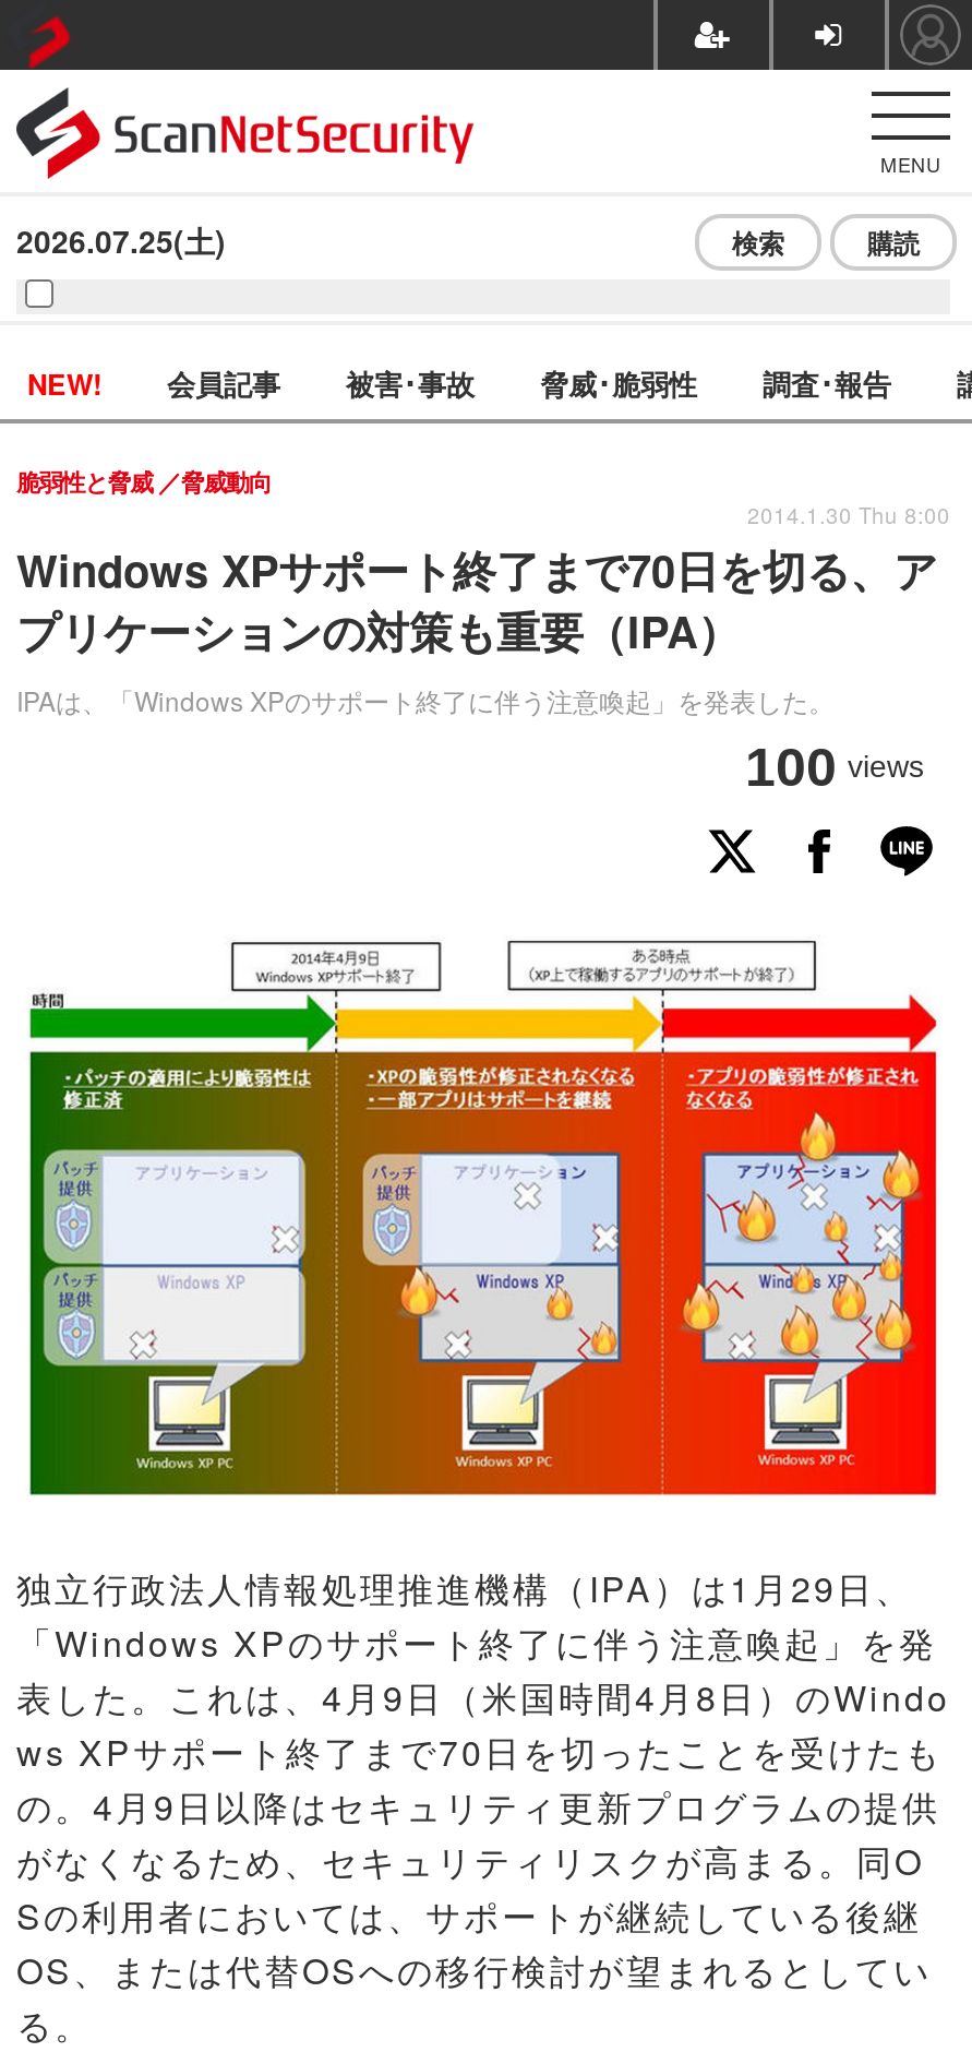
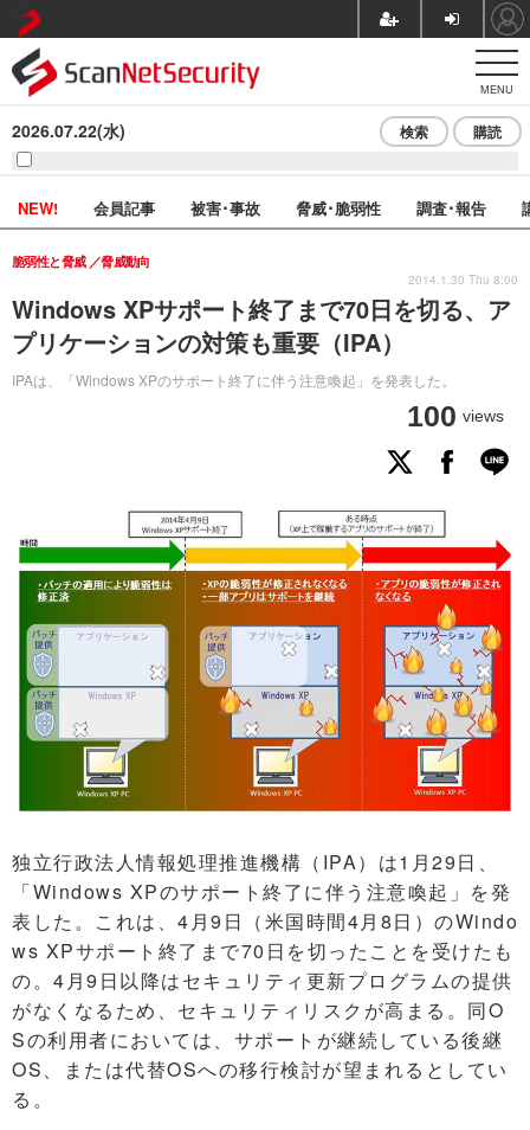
[16,218,226,262] 2026.07.25(土) -> [12,118,125,142] 2026.07.22(水)

